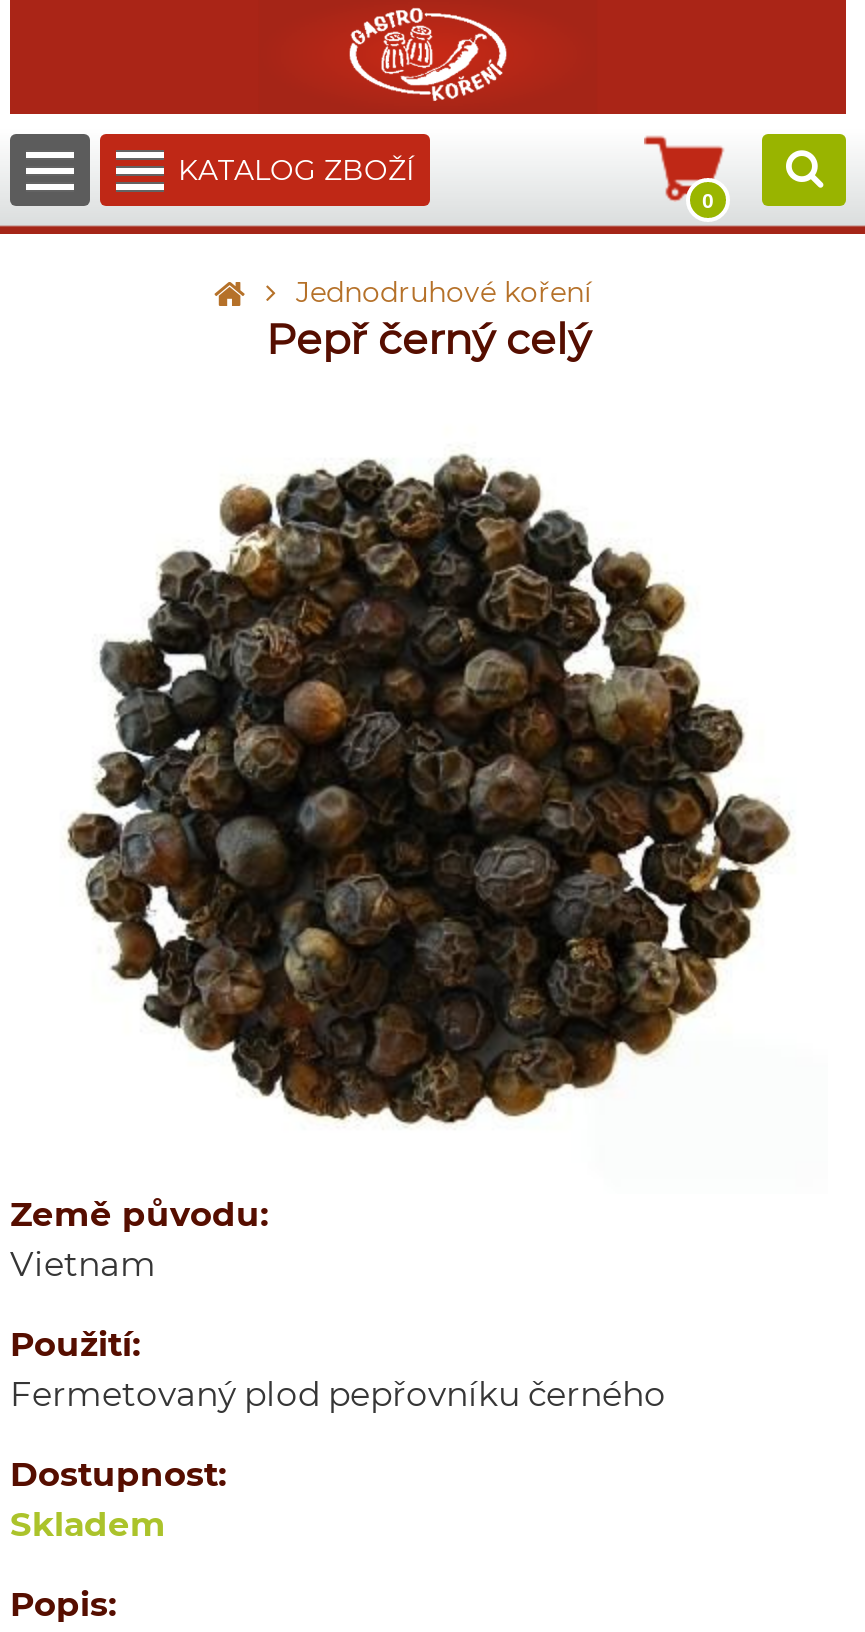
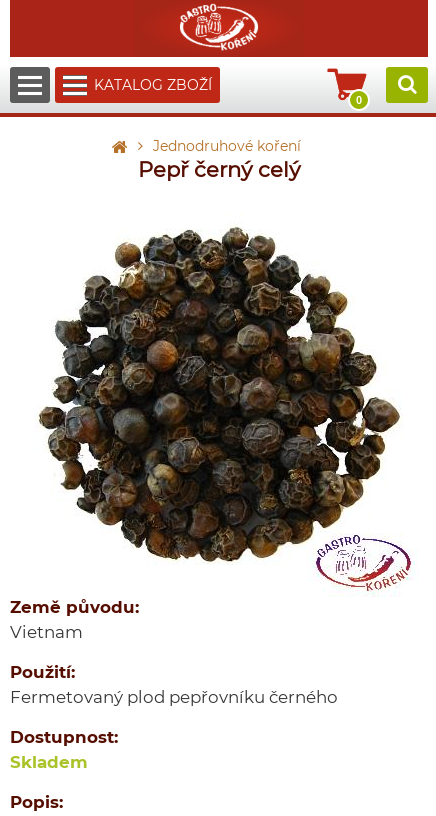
none -> [315,534,412,592] [image]

